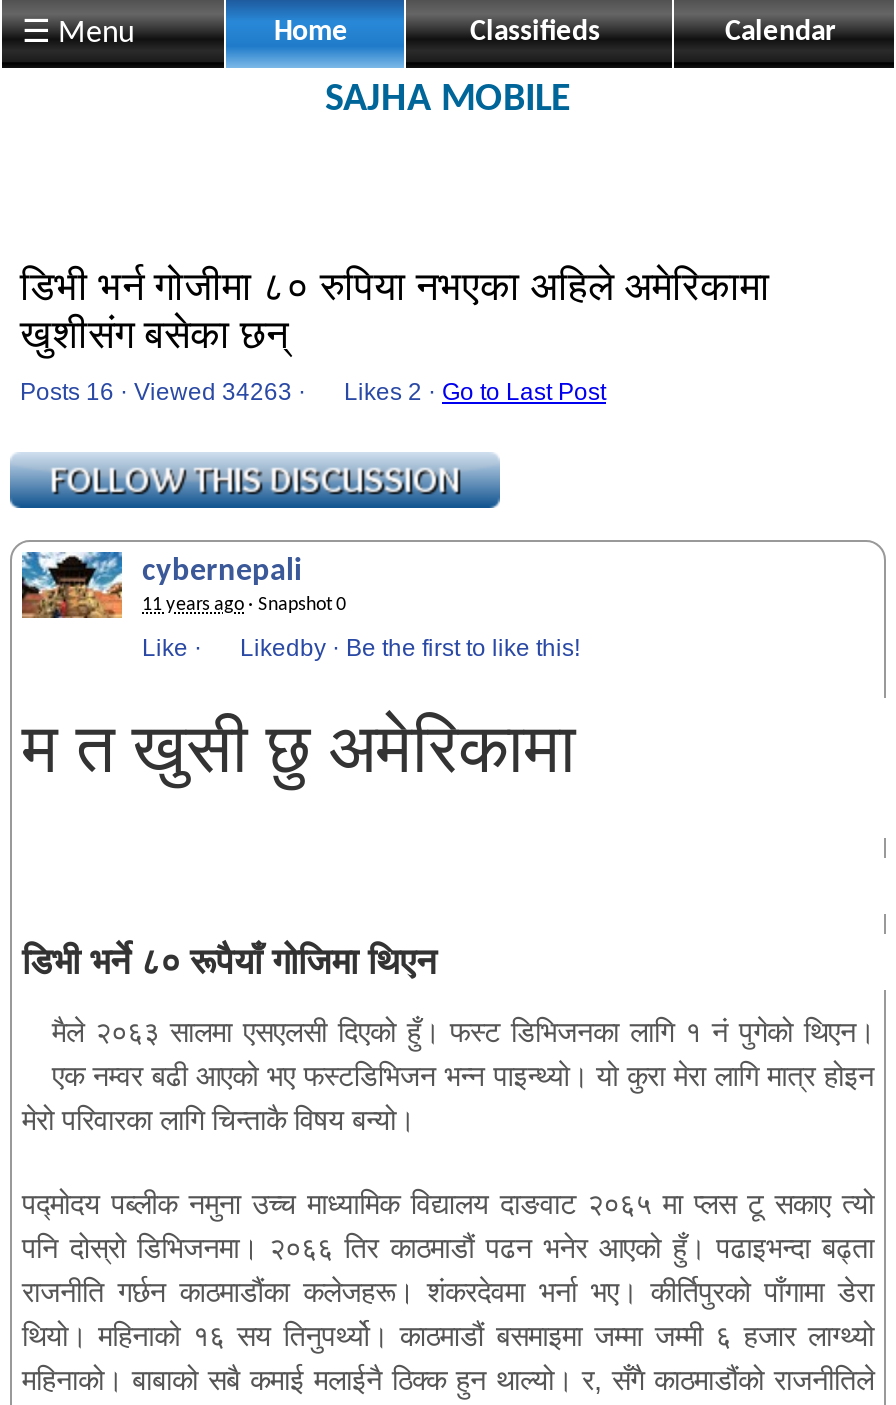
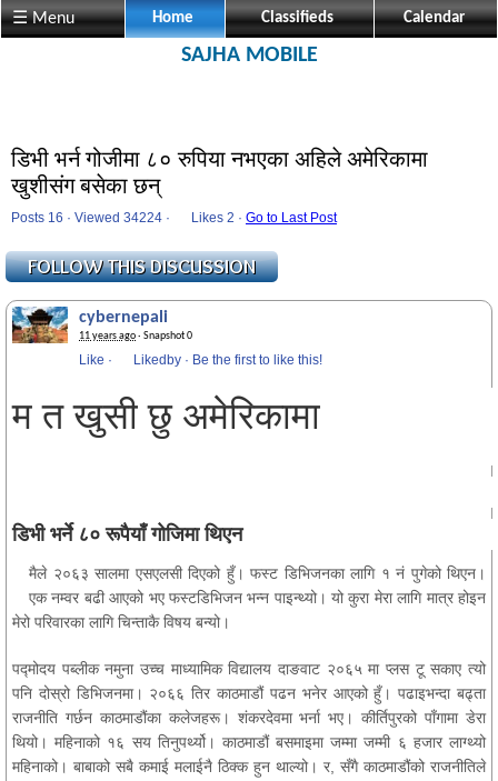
[20,378,606,406] Posts 16 · Viewed 34263 · Likes 2 · Go to Last Post -> [11,210,337,226] Posts 16 · Viewed 34224 · Likes 2 · Go to Last Post

